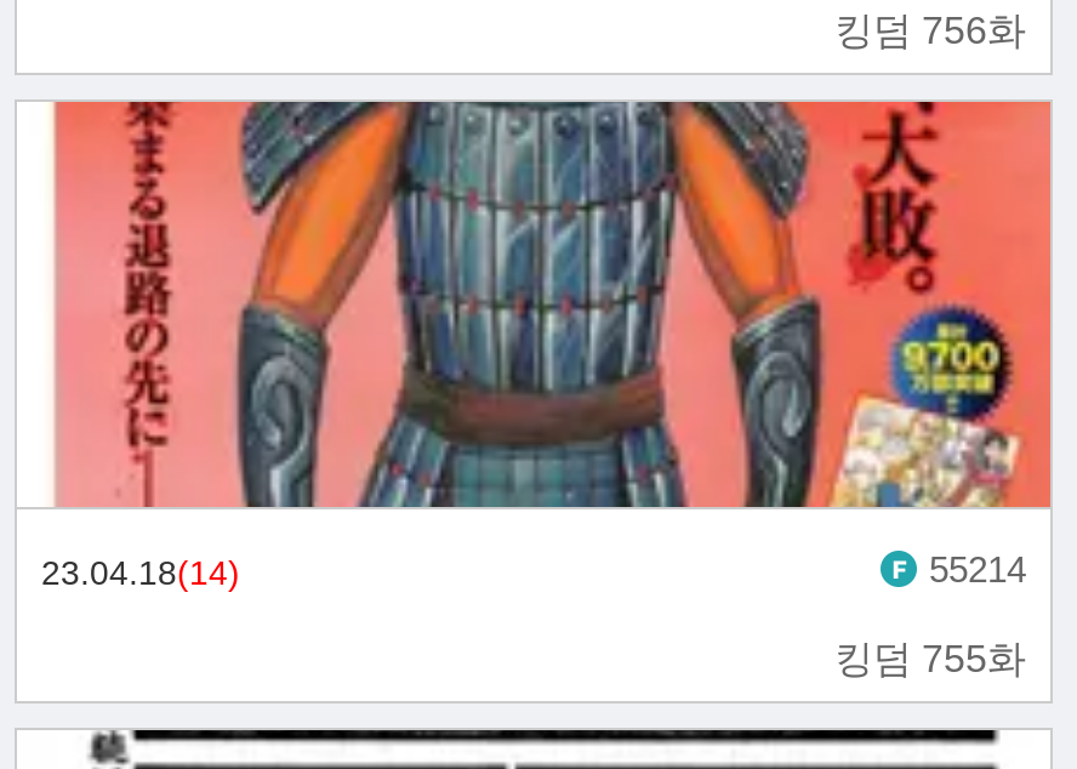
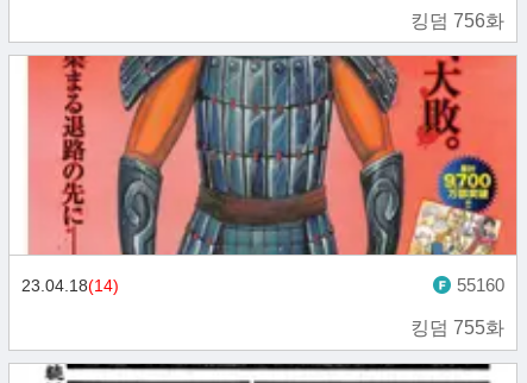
[929,548,1026,589] 55214 -> [457,274,504,295] 55160

